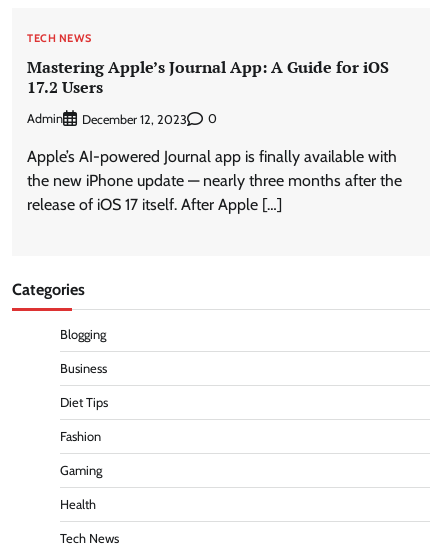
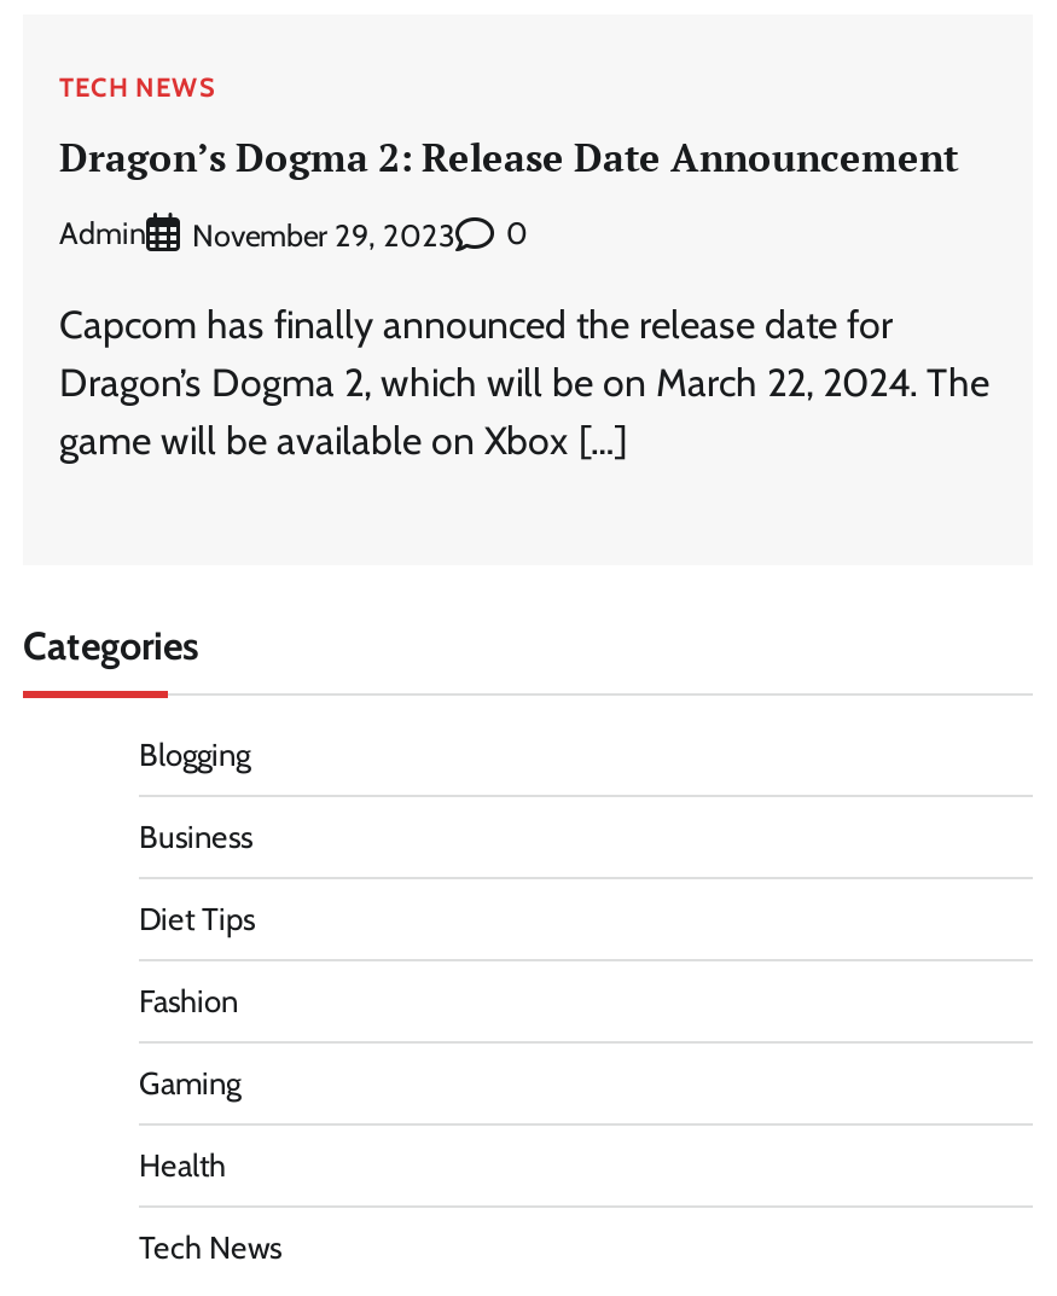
[27,55,389,97] Mastering Apple’s Journal App: A Guide for iOS | 17.2 Users -> [59,129,958,182] Dragon’s Dogma 2: Release Date Announcement
[82,112,187,127] December 12, 2023 -> [192,217,455,253] November 29, 2023
[27,147,402,214] Apple’s AI-powered Journal app is finally available with | the new iPhone update — nearly three months after the | release of iOS 17 itself. After Apple […] -> [59,302,989,464] Capcom has finally announced the release date for | Dragon’s Dogma 2, which will be on March 22, 2024. The | game will be available on Xbox […]

